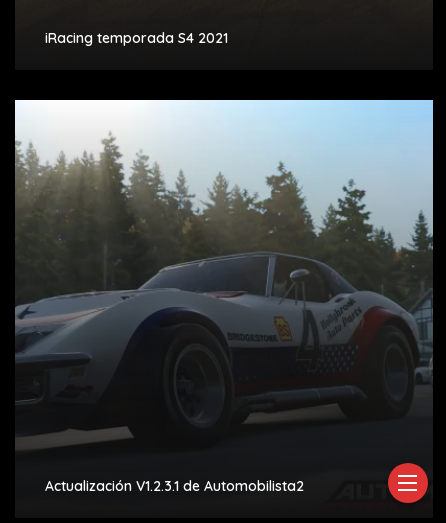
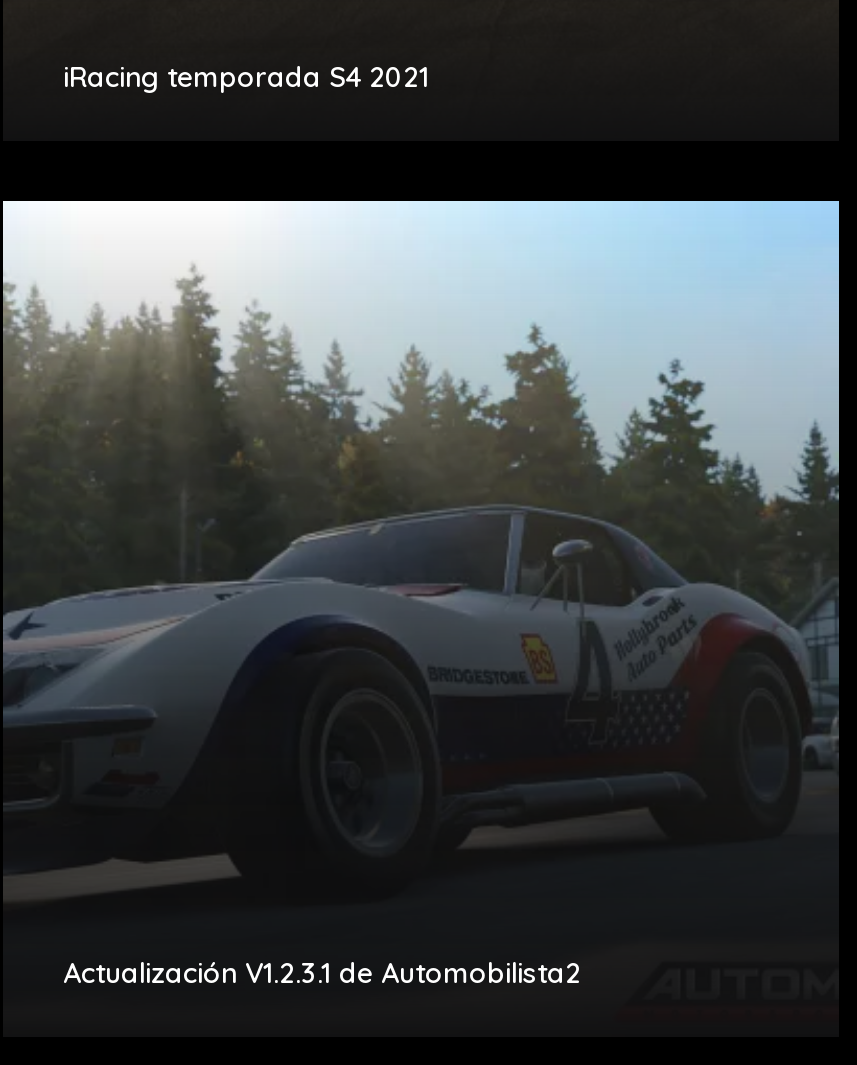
[387,462,429,504] [image] -> none

